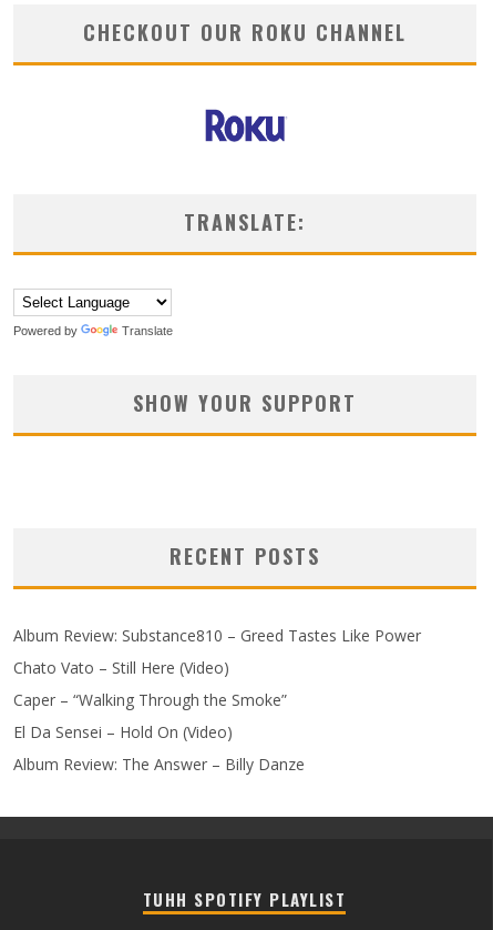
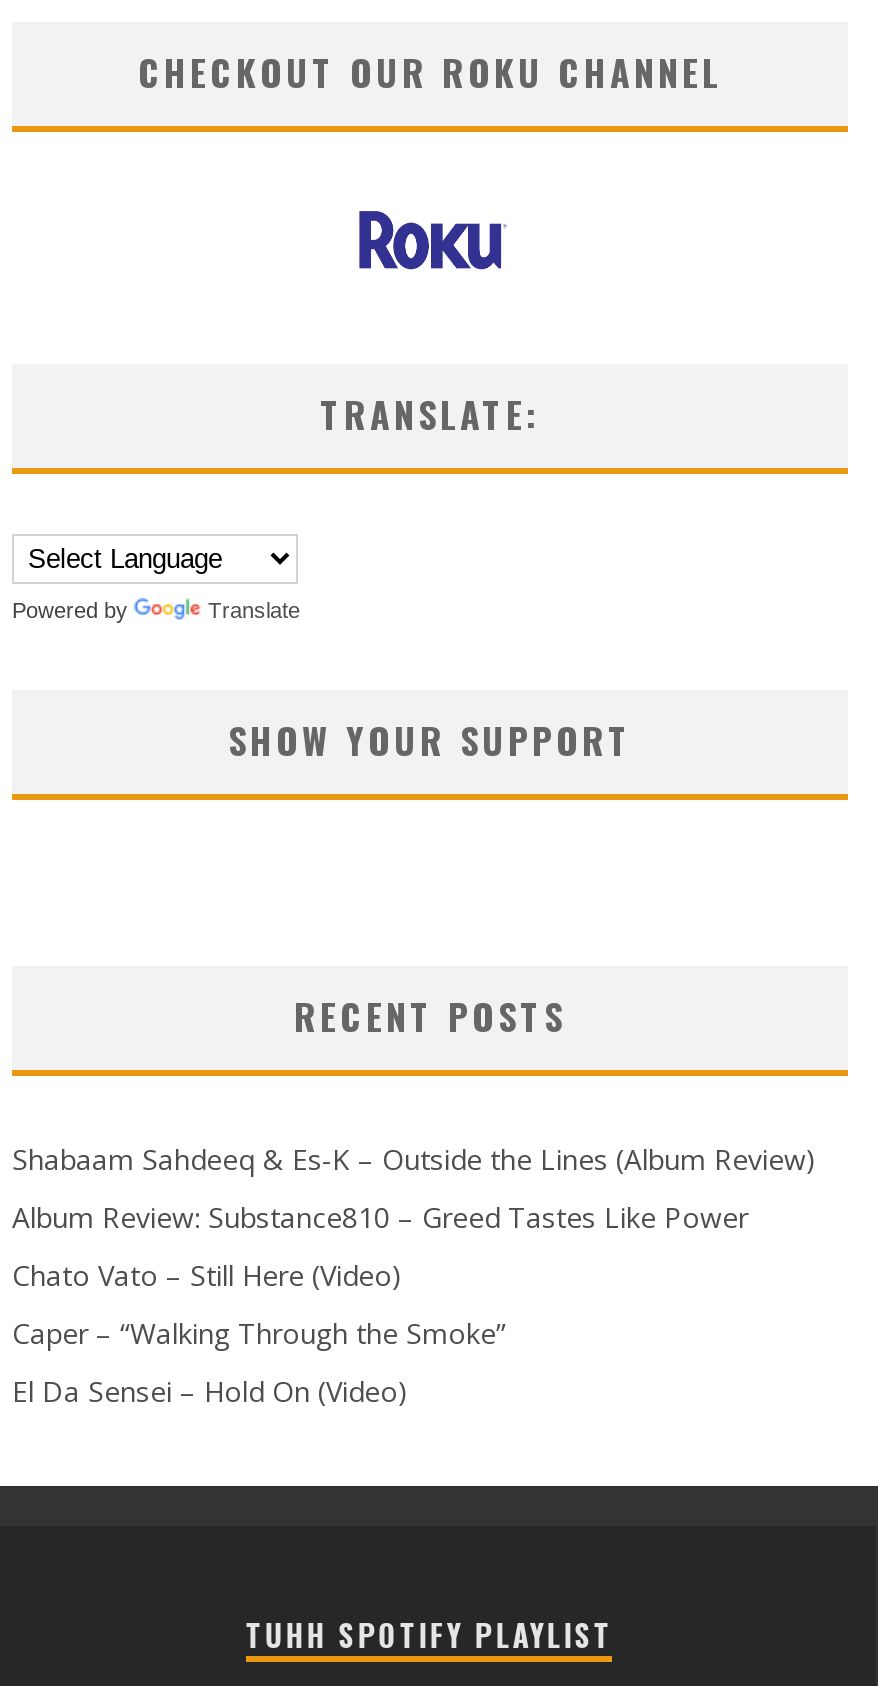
none -> [12,1139,816,1177] Shabaam Sahdeeq & Es-K – Outside the Lines (Album Review)
moved [13,624,421,742] -> [12,1197,748,1409]: Album Review: Substance810 – Greed Tastes Like Power | Chato Vato – Still Here (Video) | Caper – “Walking Through the Smoke” | El Da Sensei – Hold On (Video)
[13,753,305,774] Album Review: The Answer – Billy Danze -> none

